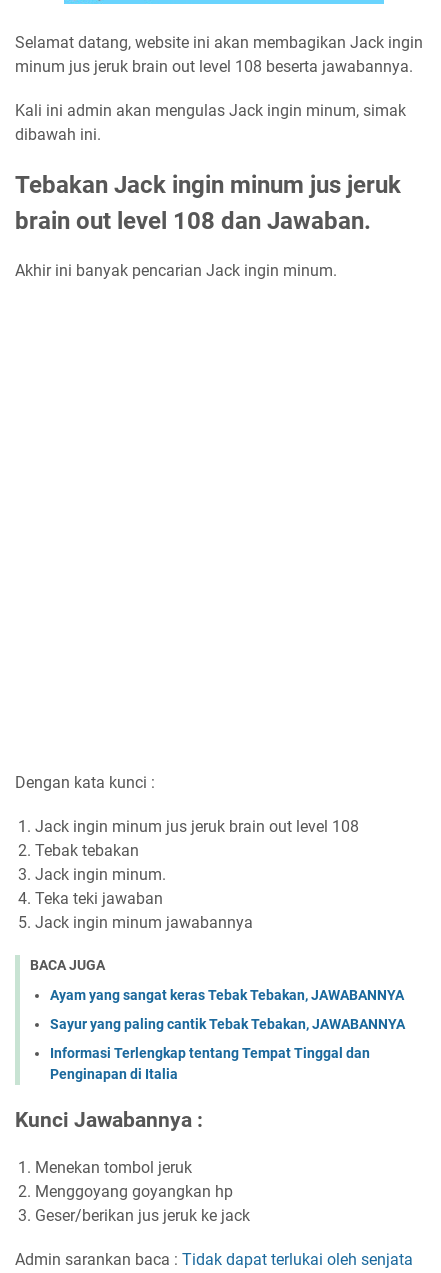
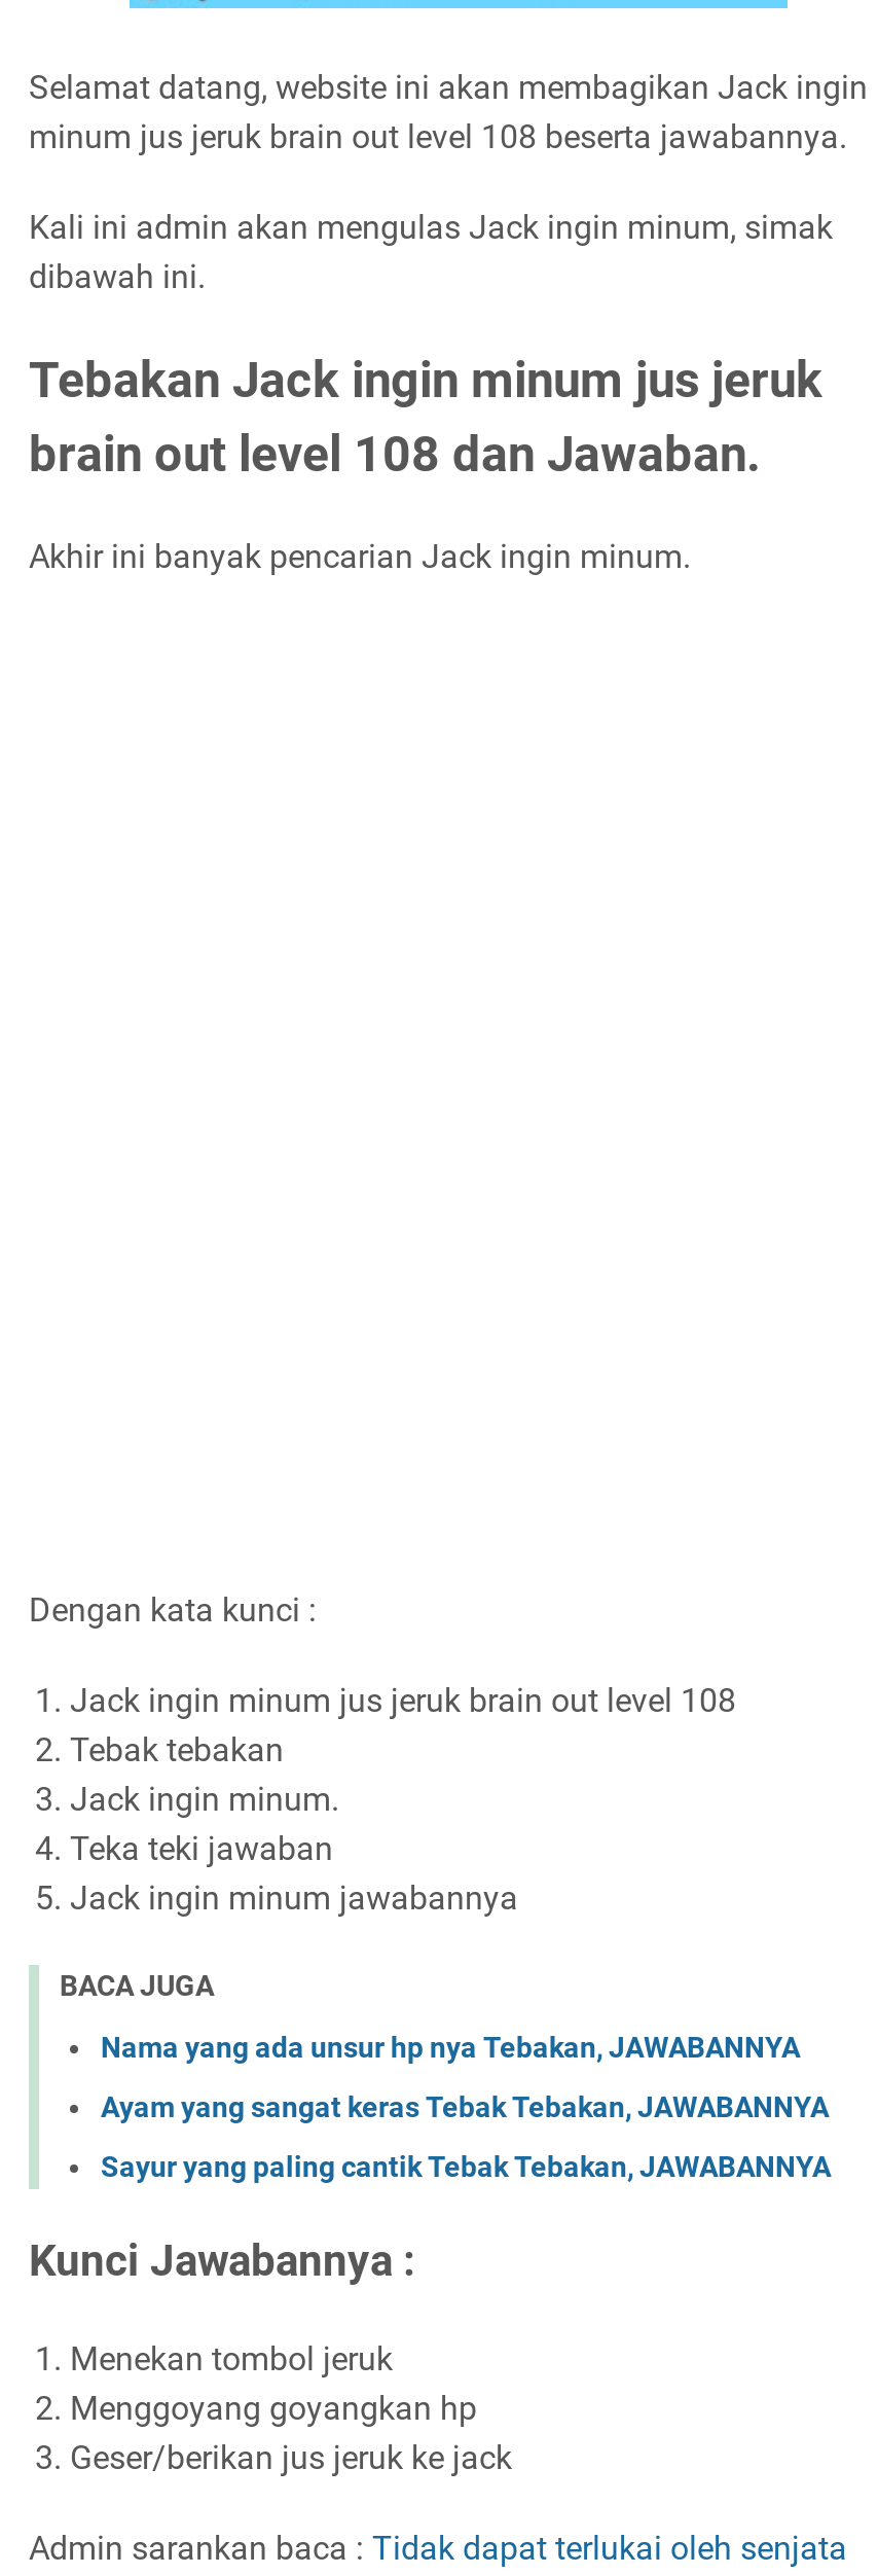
none -> [101,2032,800,2065] Nama yang ada unsur hp nya Tebakan, JAWABANNYA
moved [50,987,405,1032] -> [101,2091,831,2184]: Ayam yang sangat keras Tebak Tebakan, JAWABANNYA | Sayur yang paling cantik Tebak Tebakan, JAWABANNYA
[50,1045,370,1082] Informasi Terlengkap tentang Tempat Tinggal dan | Penginapan di Italia -> none

